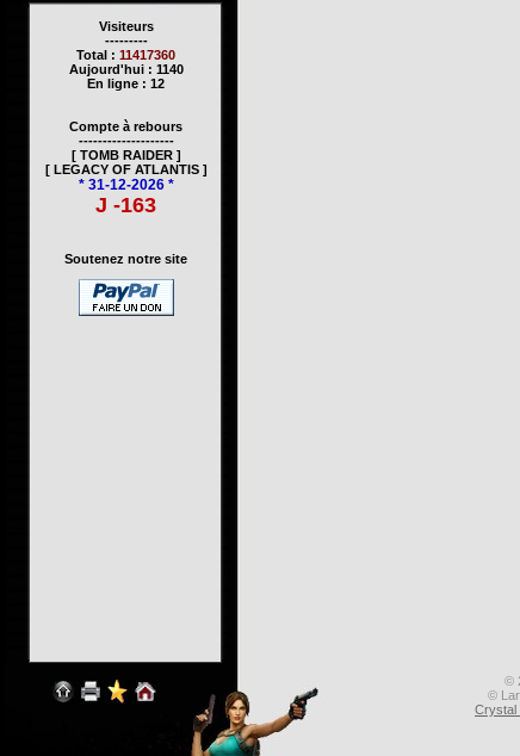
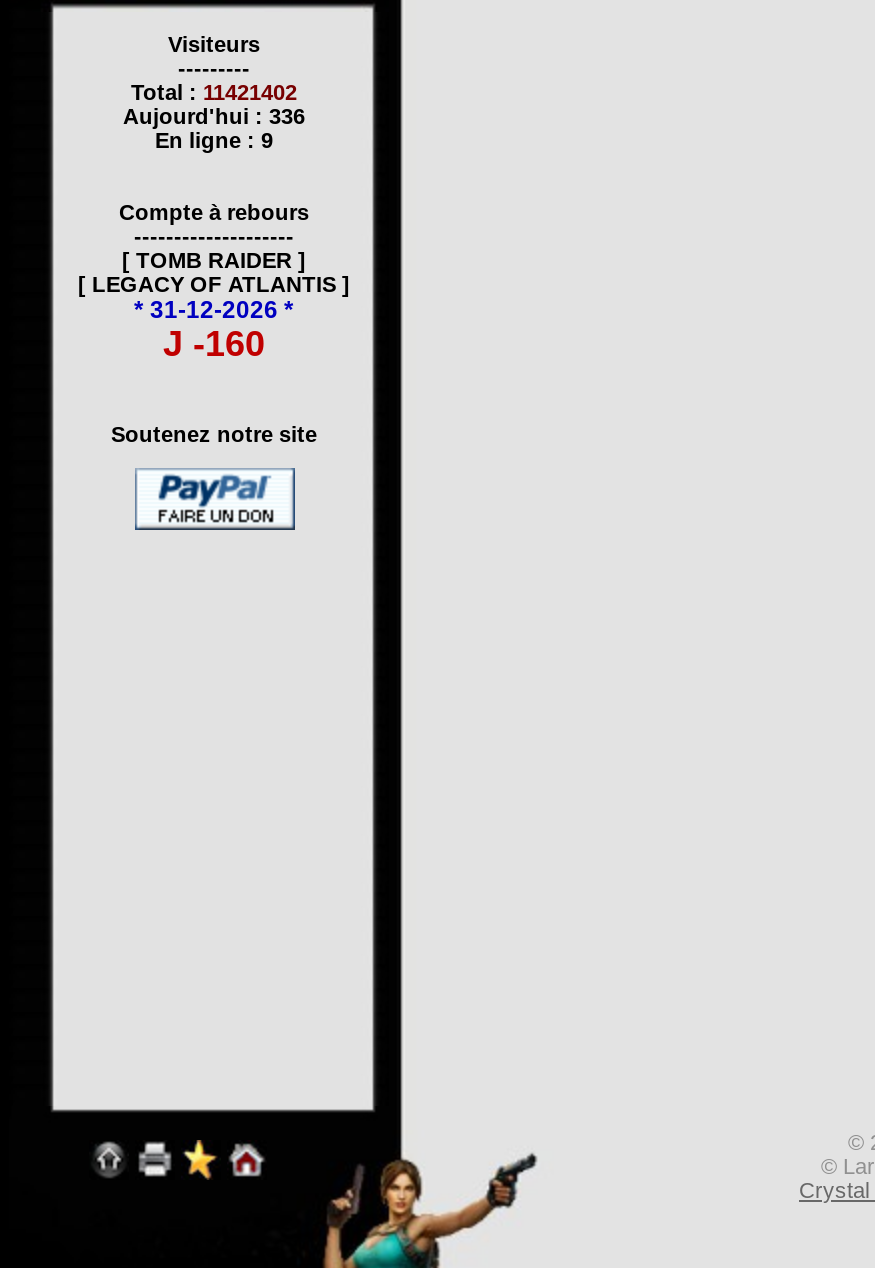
[76,48,175,62] Total : 11417360 -> [131,80,297,104] Total : 11421402
[69,62,183,76] Aujourd'hui : 1140 -> [123,104,305,128] Aujourd'hui : 336
[87,76,165,91] En ligne : 12 -> [155,128,273,152] En ligne : 9
[95,193,156,217] J -163 -> [163,324,265,364] J -160

